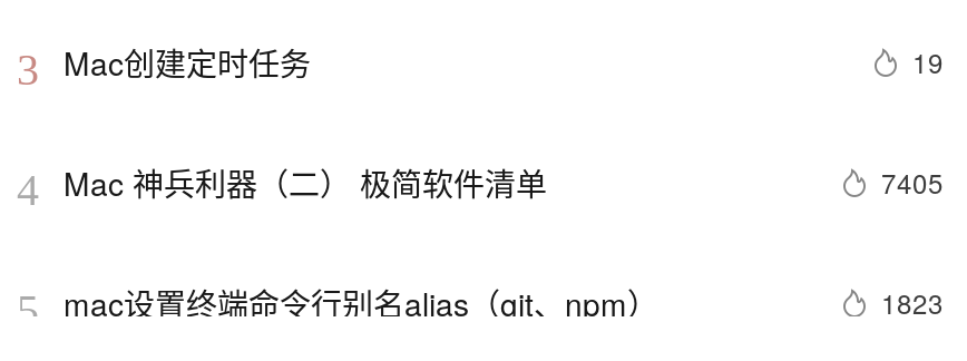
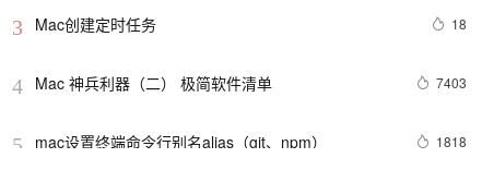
[912,42,944,80] 19 -> [451,14,467,32] 18
[881,162,944,200] 7405 -> [436,73,467,91] 7403
[881,283,944,320] 1823 -> [436,132,467,150] 1818

